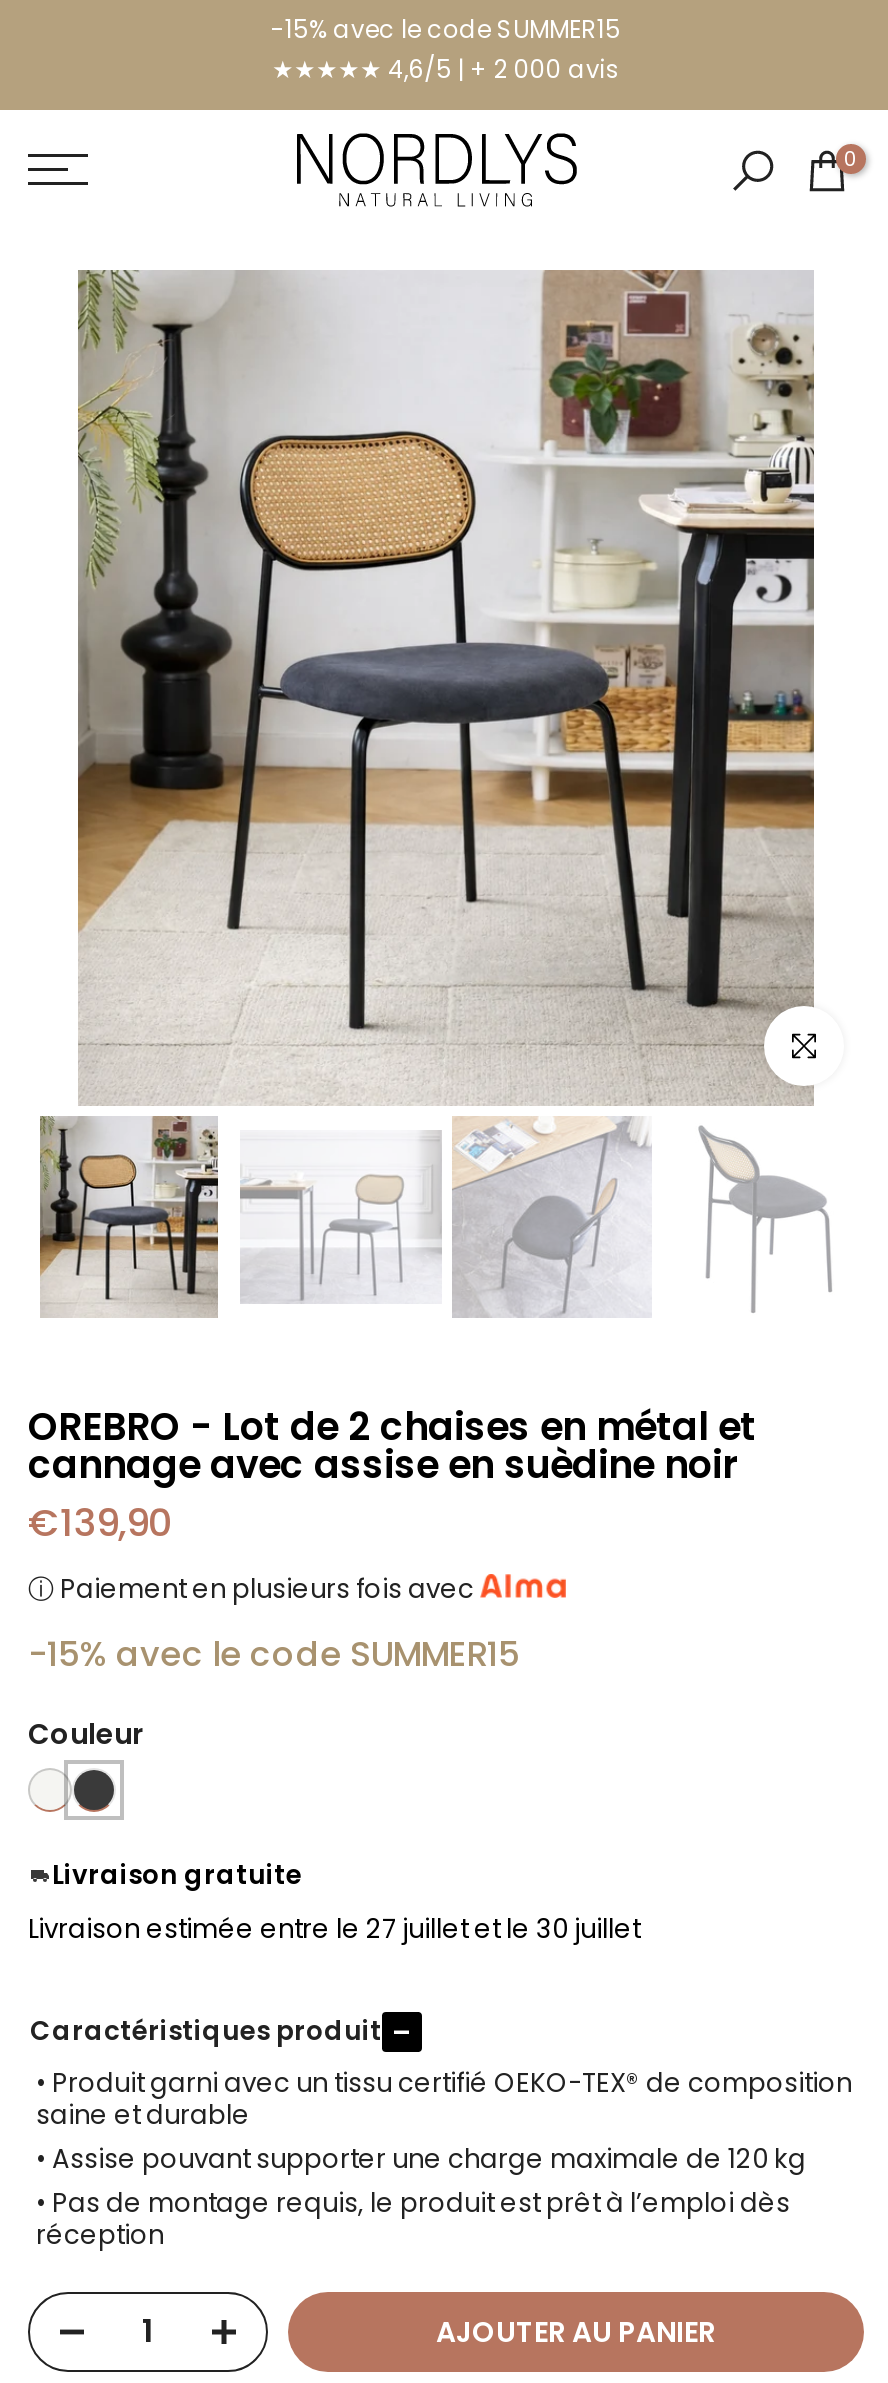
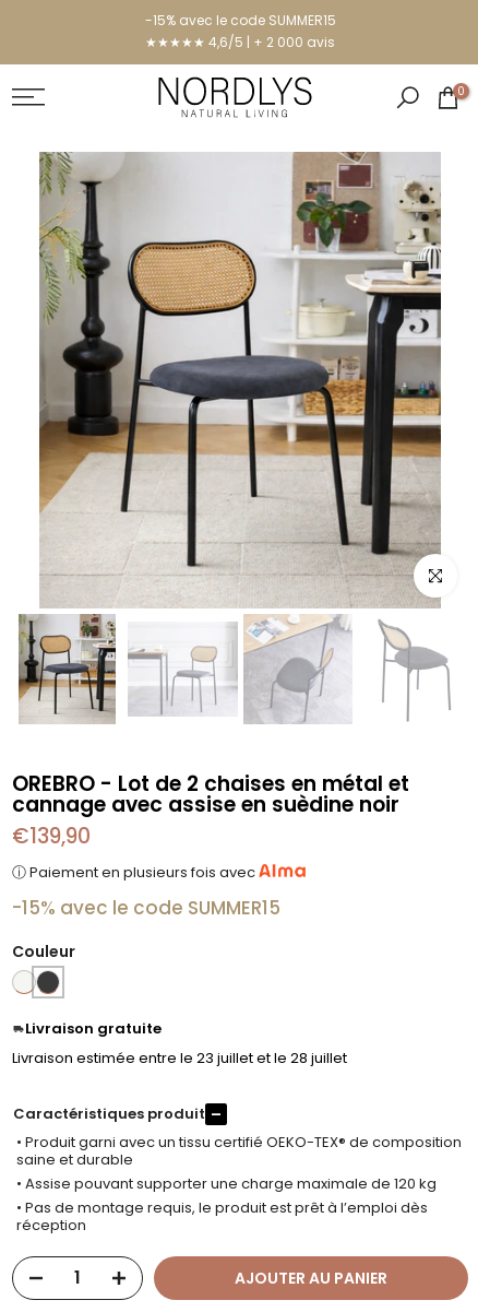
[28,1910,640,1948] Livraison estimée entre le 27 juillet et le 30 juillet -> [12,1047,347,1068] Livraison estimée entre le 23 juillet et le 28 juillet

